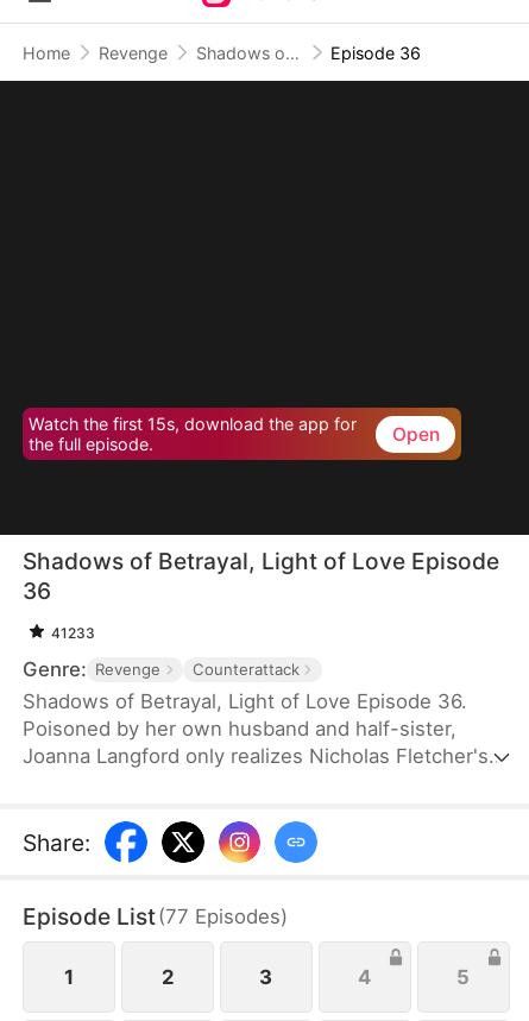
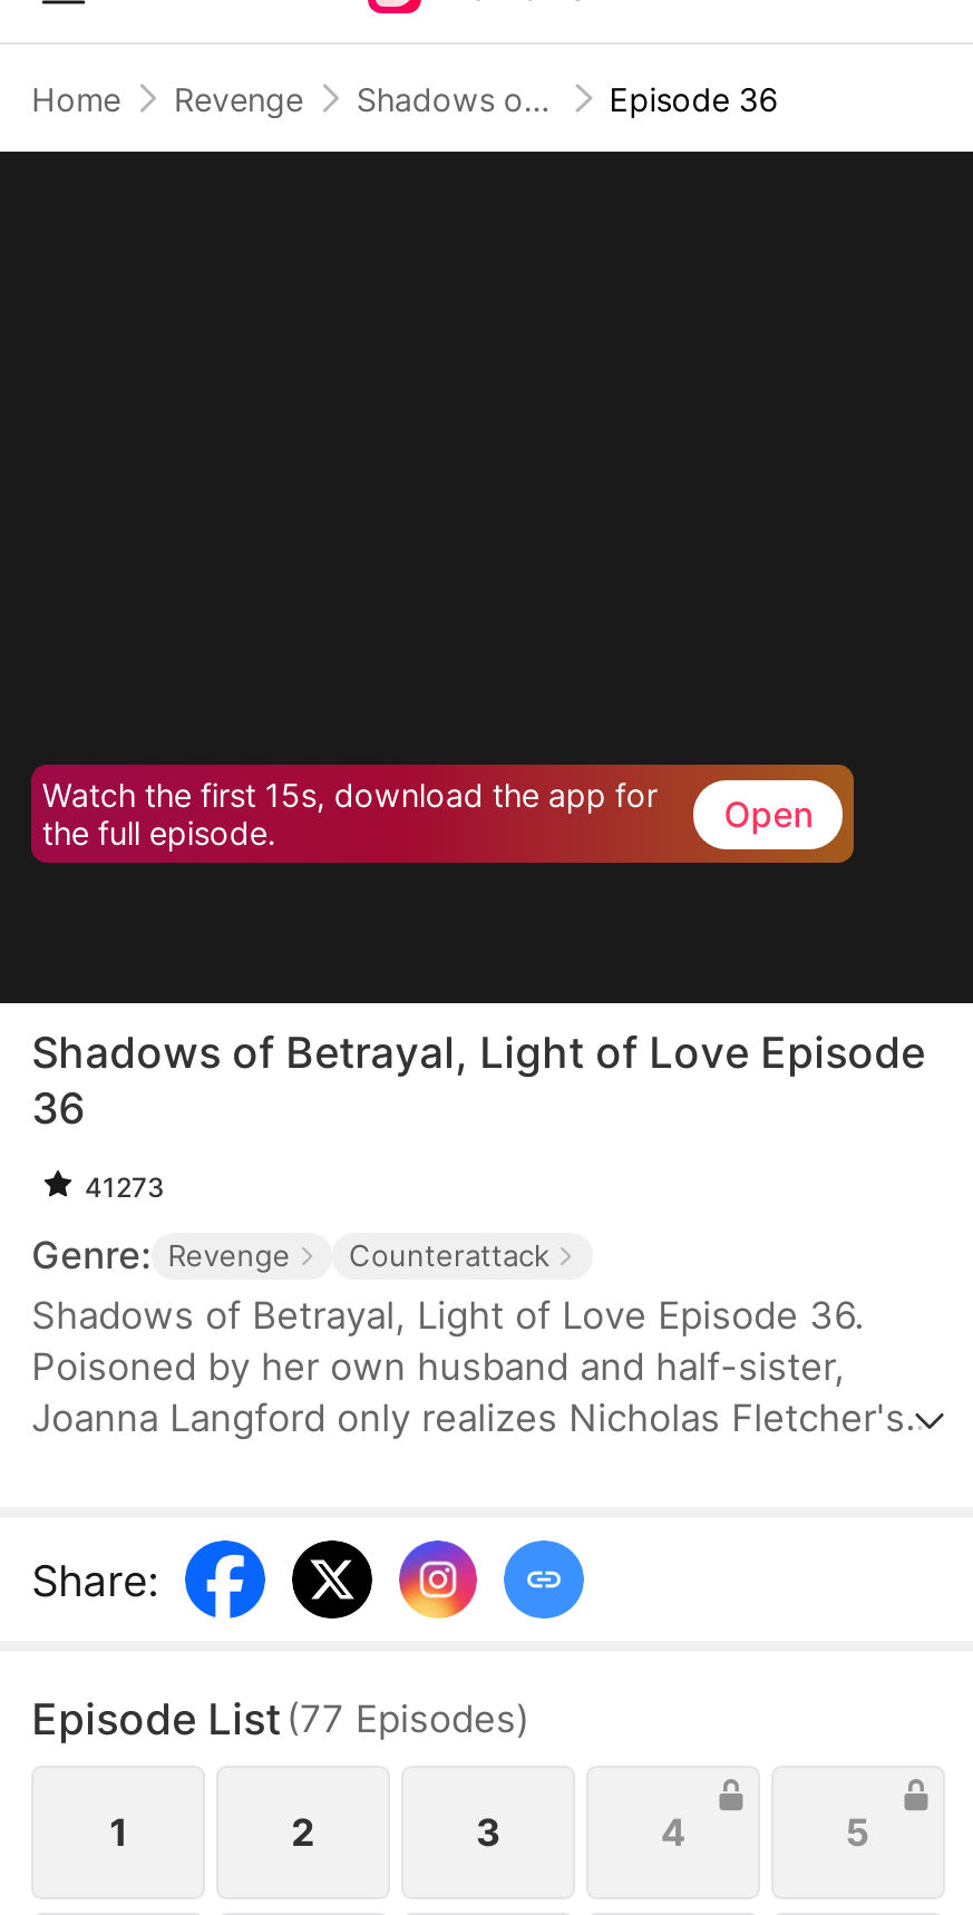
[51,624,95,641] 41233 -> [85,1170,165,1203] 41273

